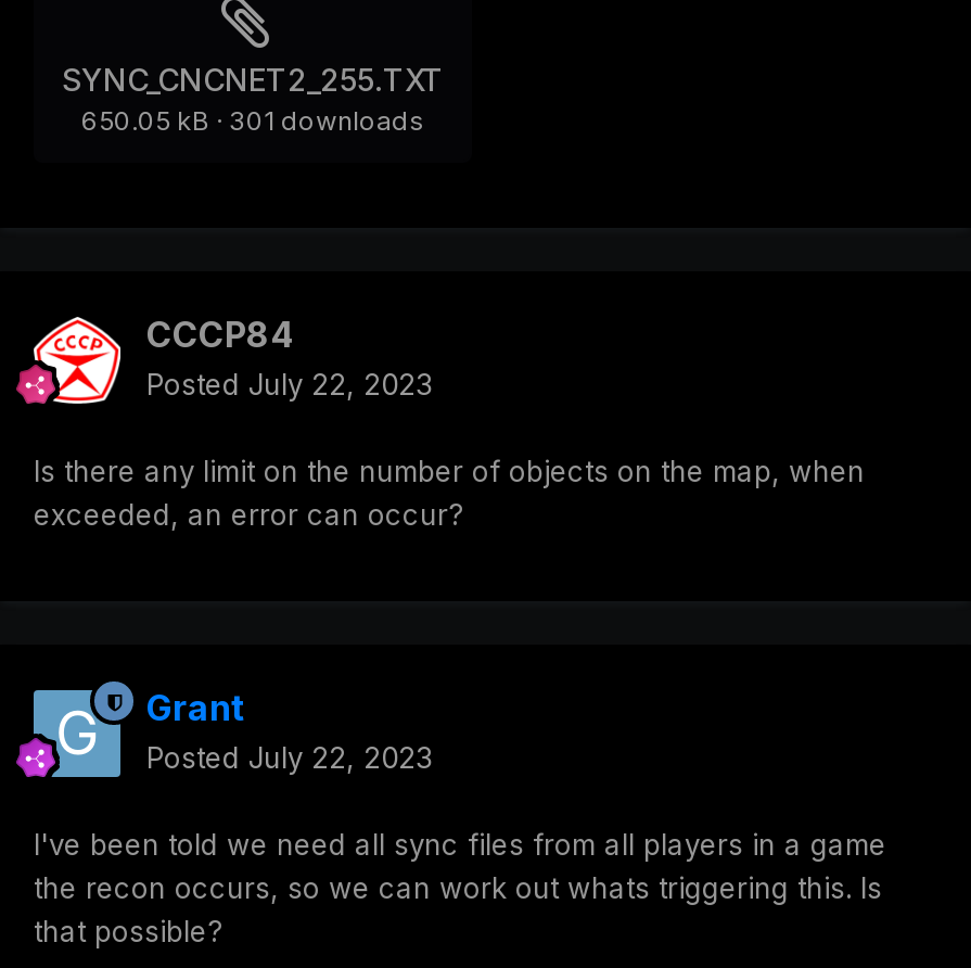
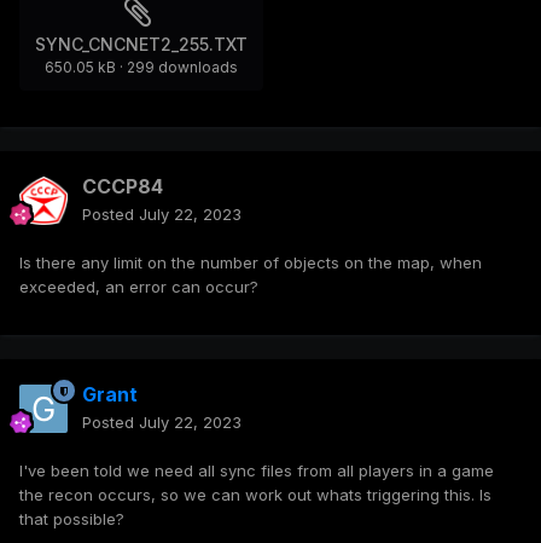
[81,104,424,137] 650.05 kB · 301 downloads -> [45,58,238,76] 650.05 kB · 299 downloads

